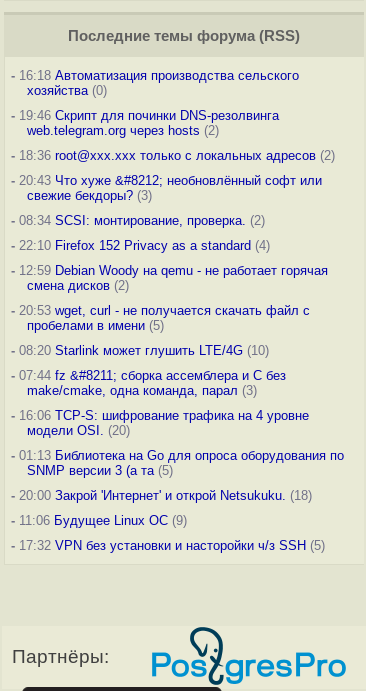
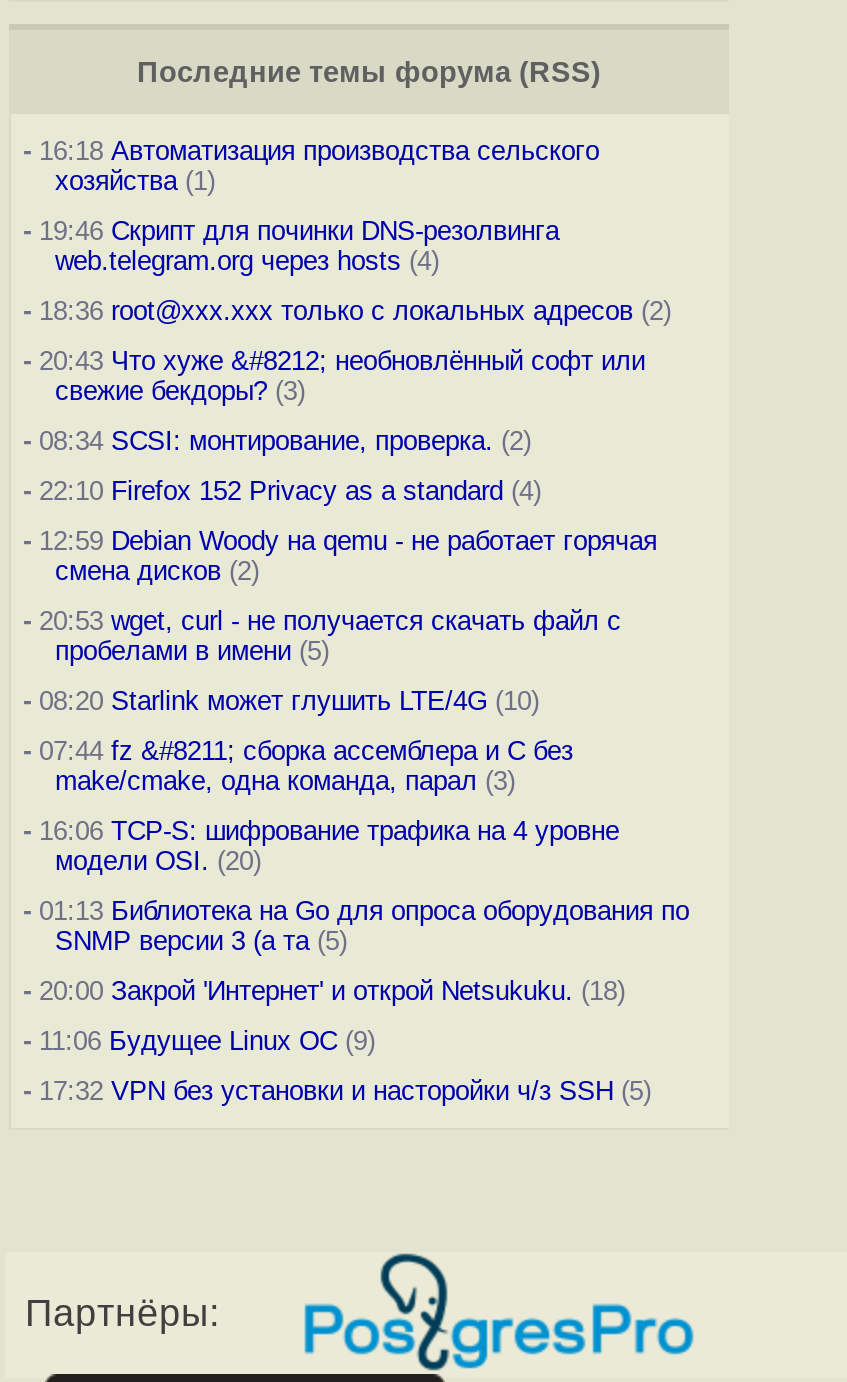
[27,83,107,98] хозяйства (0) -> [55,166,215,196] хозяйства (1)
[27,123,219,138] web.telegram.org через hosts (2) -> [55,246,439,276] web.telegram.org через hosts (4)

